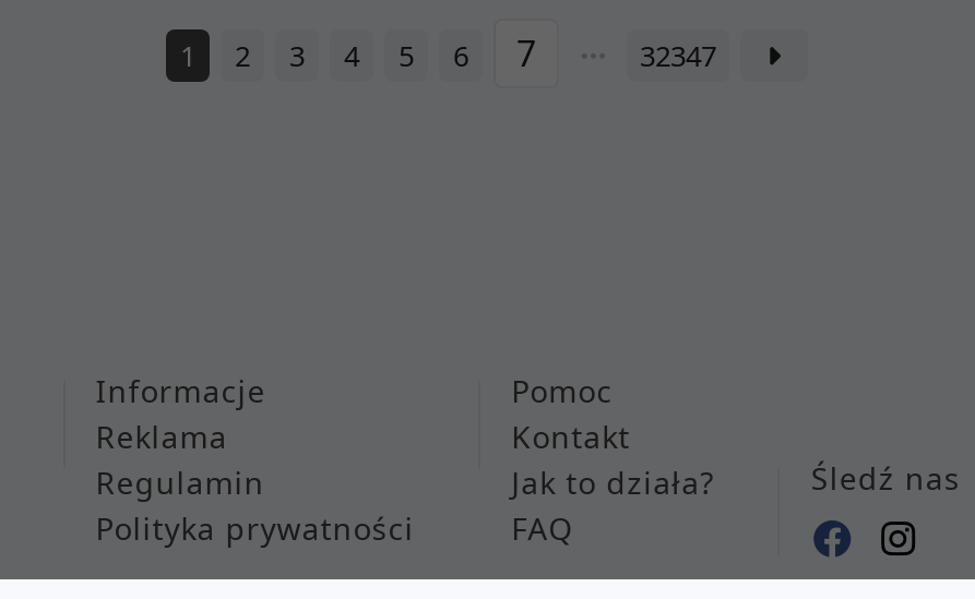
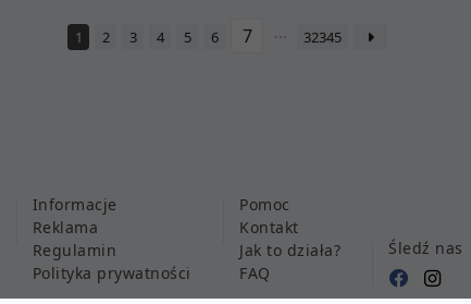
[640,36,716,75] 32347 -> [303,27,342,47] 32345

